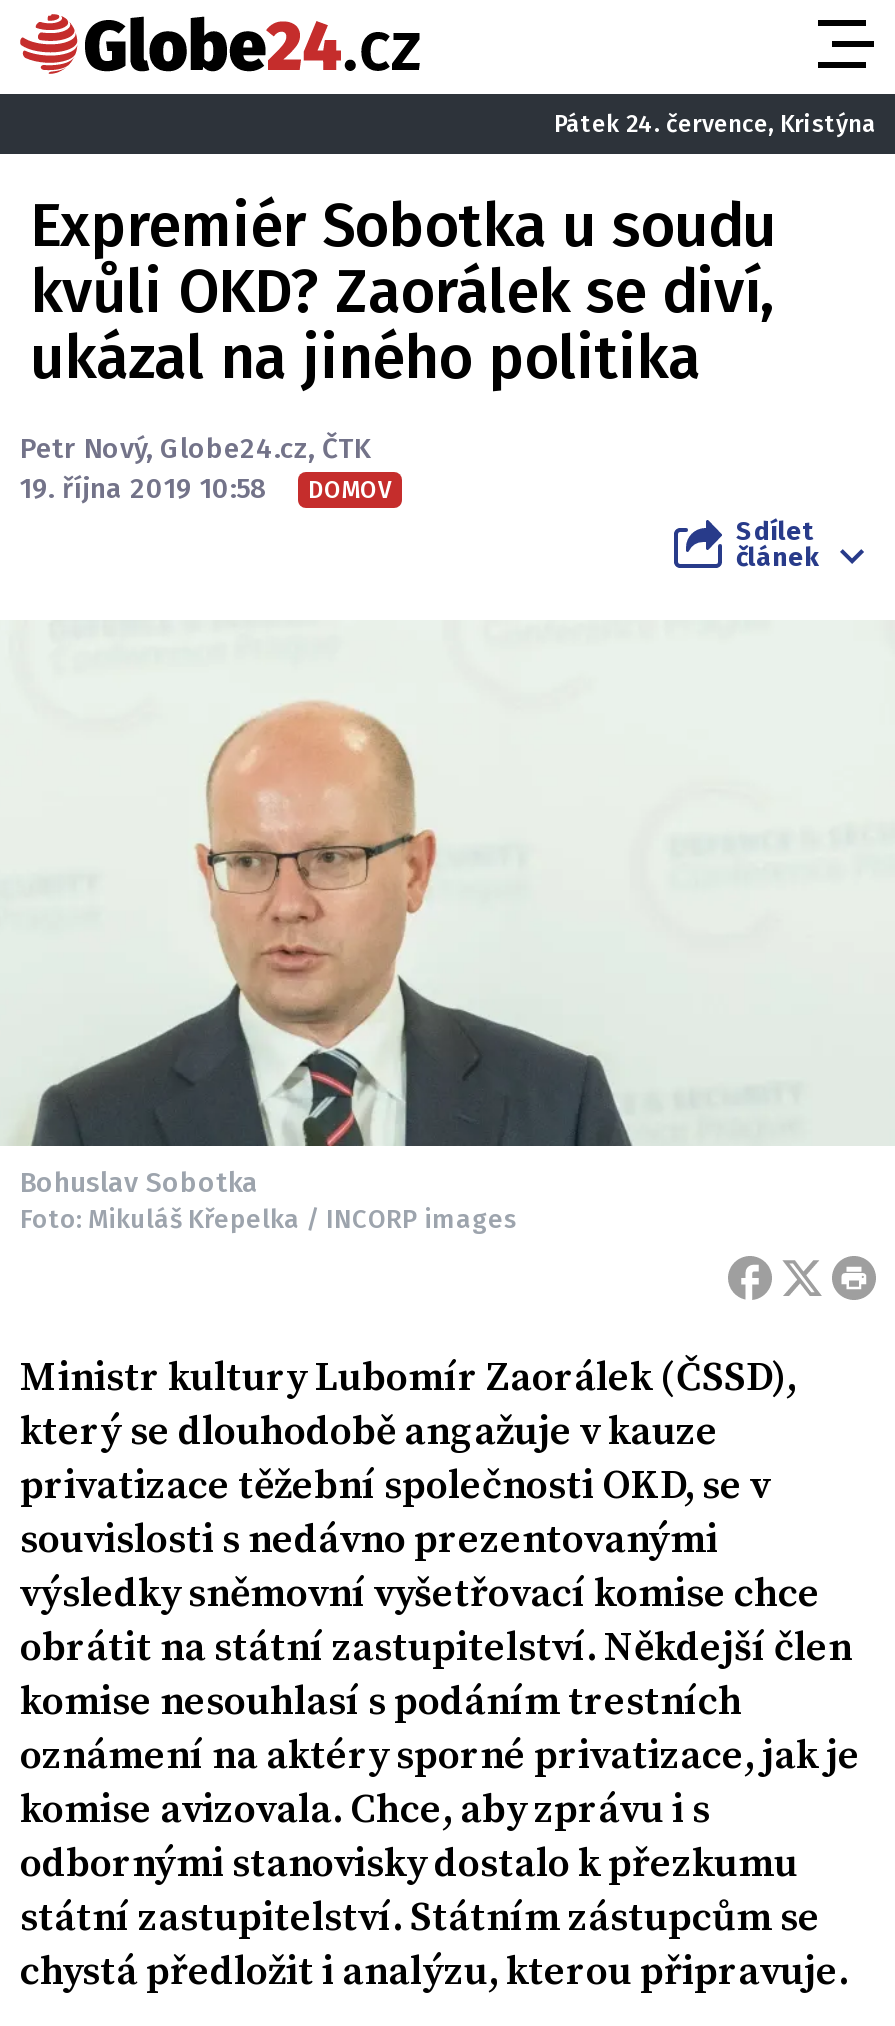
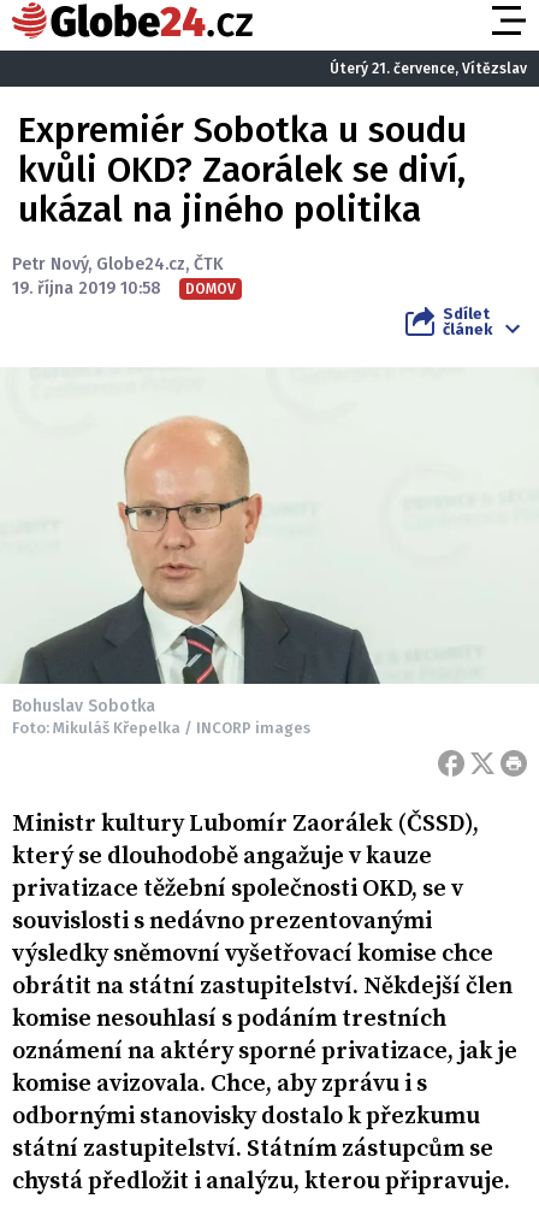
[554,109,876,137] Pátek 24. července, Kristýna -> [330,60,527,76] Úterý 21. července, Vítězslav

